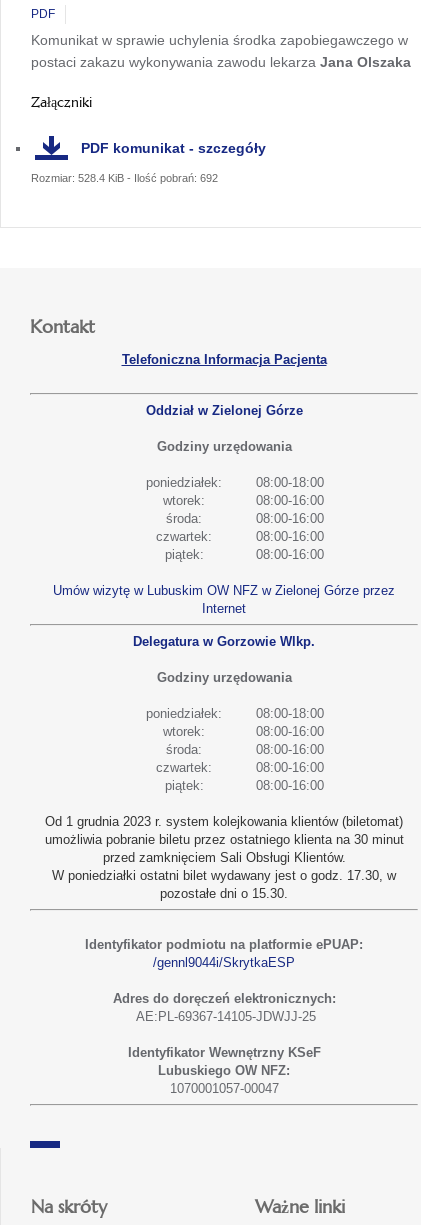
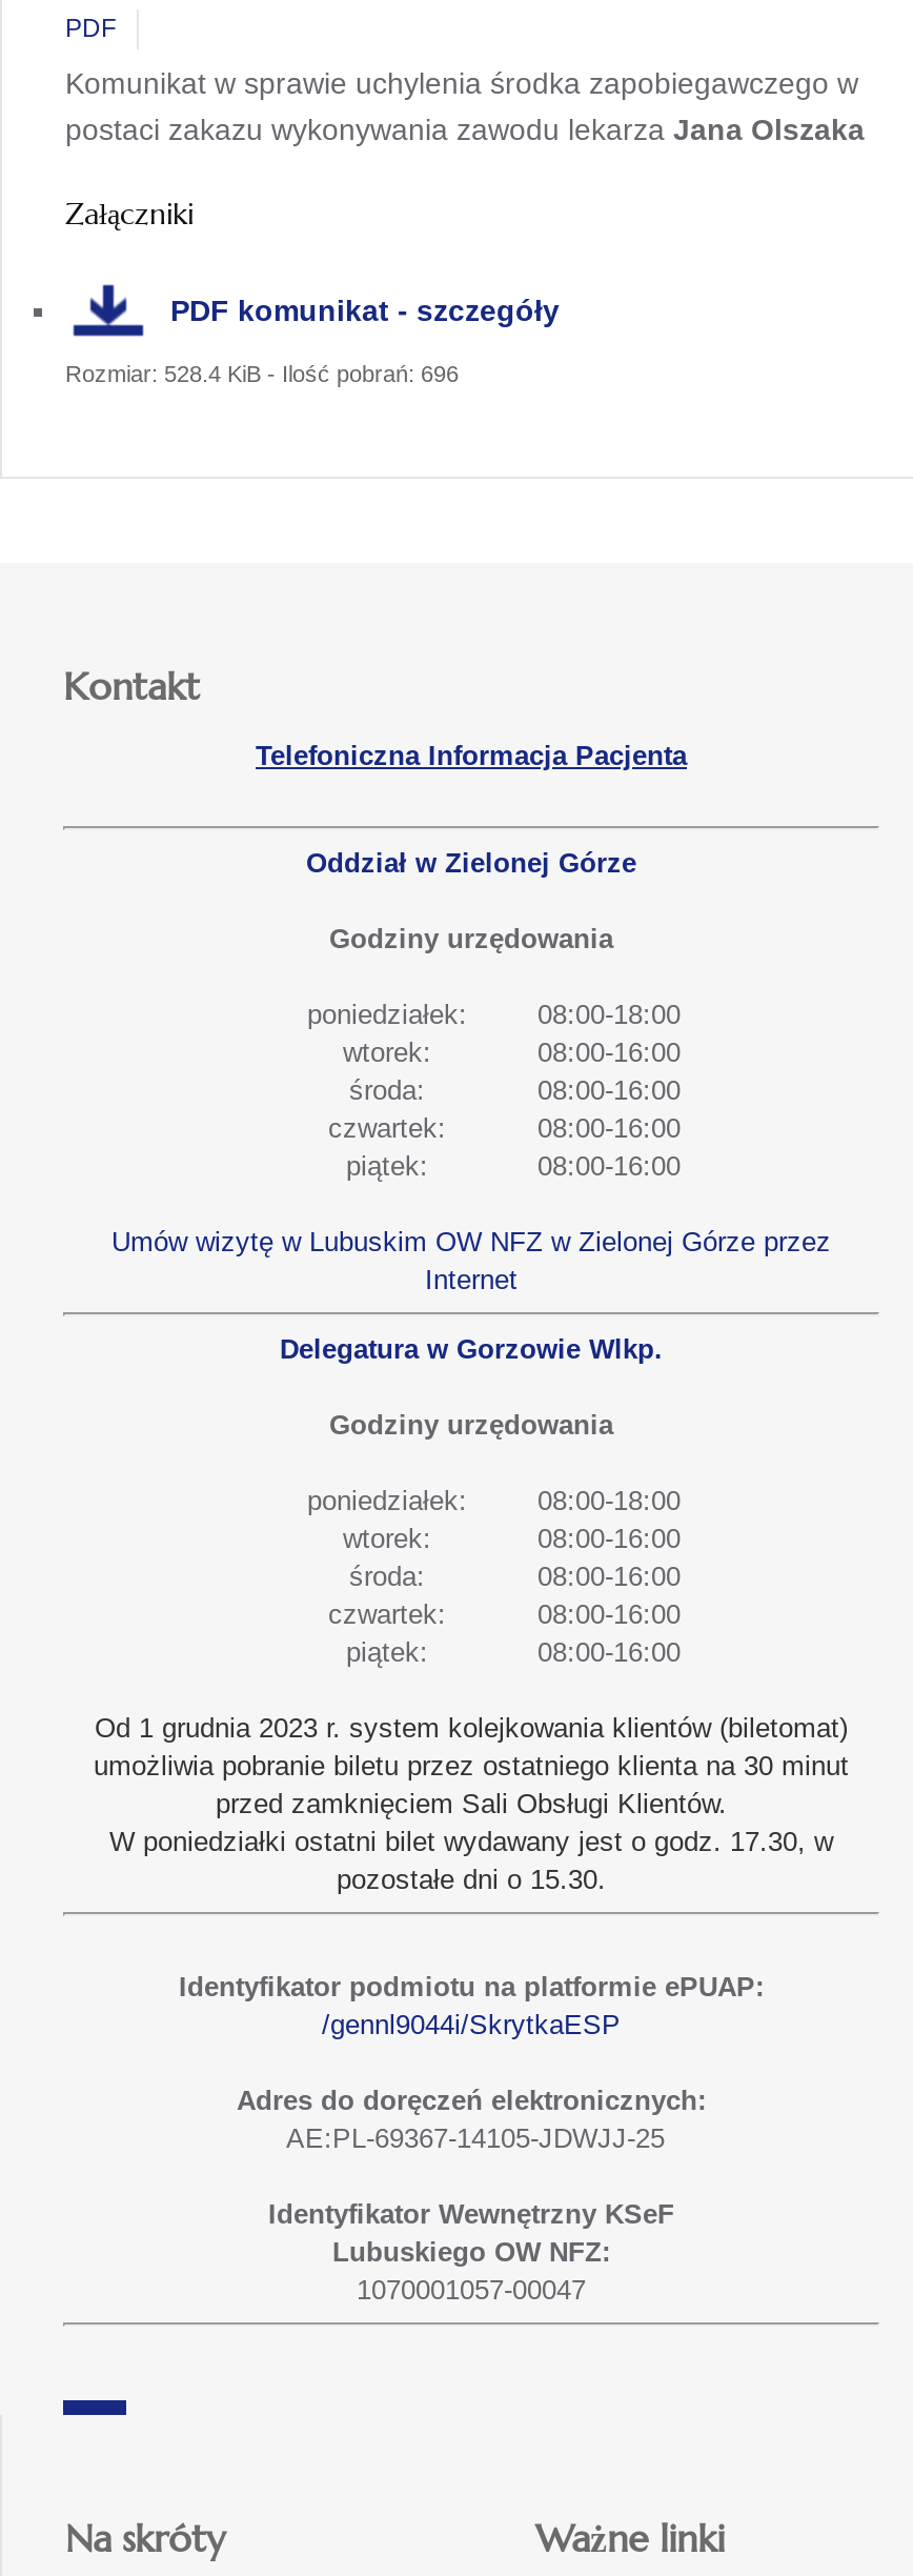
[31,172,218,184] Rozmiar: 528.4 KiB - Ilość pobrań: 692 -> [65,361,459,386] Rozmiar: 528.4 KiB - Ilość pobrań: 696

